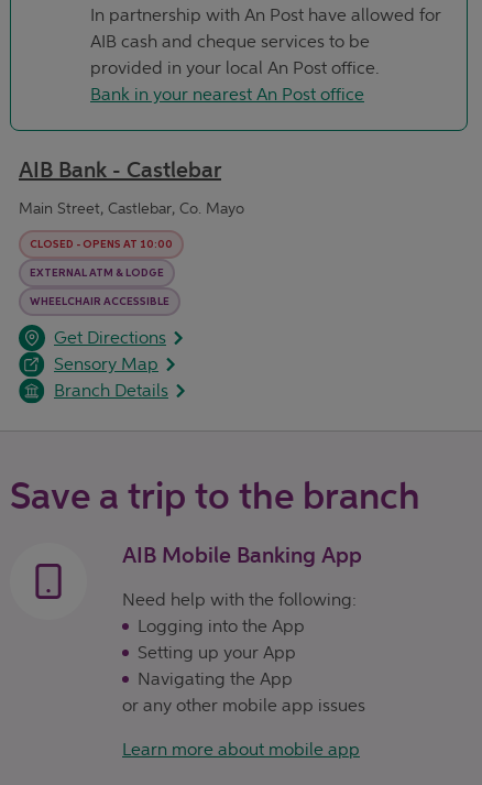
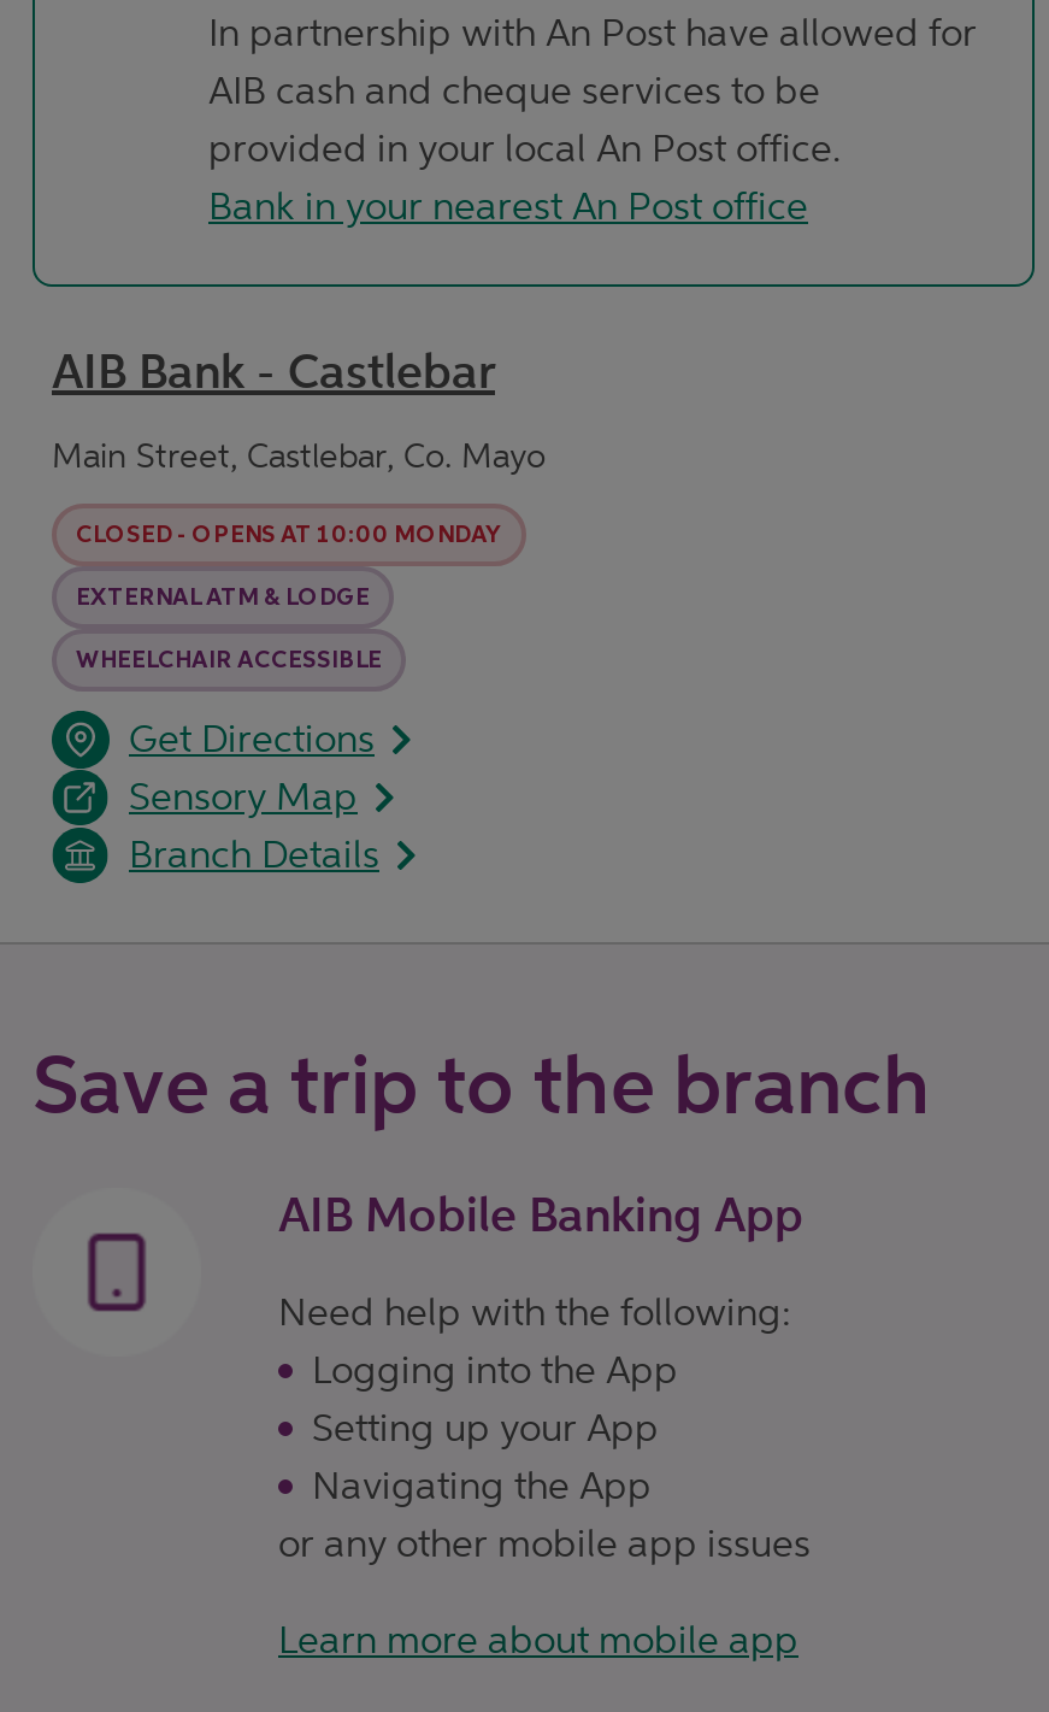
[30,239,173,250] CLOSED - OPENS AT 10:00 -> [76,523,502,547] CLOSED - OPENS AT 10:00 MONDAY

